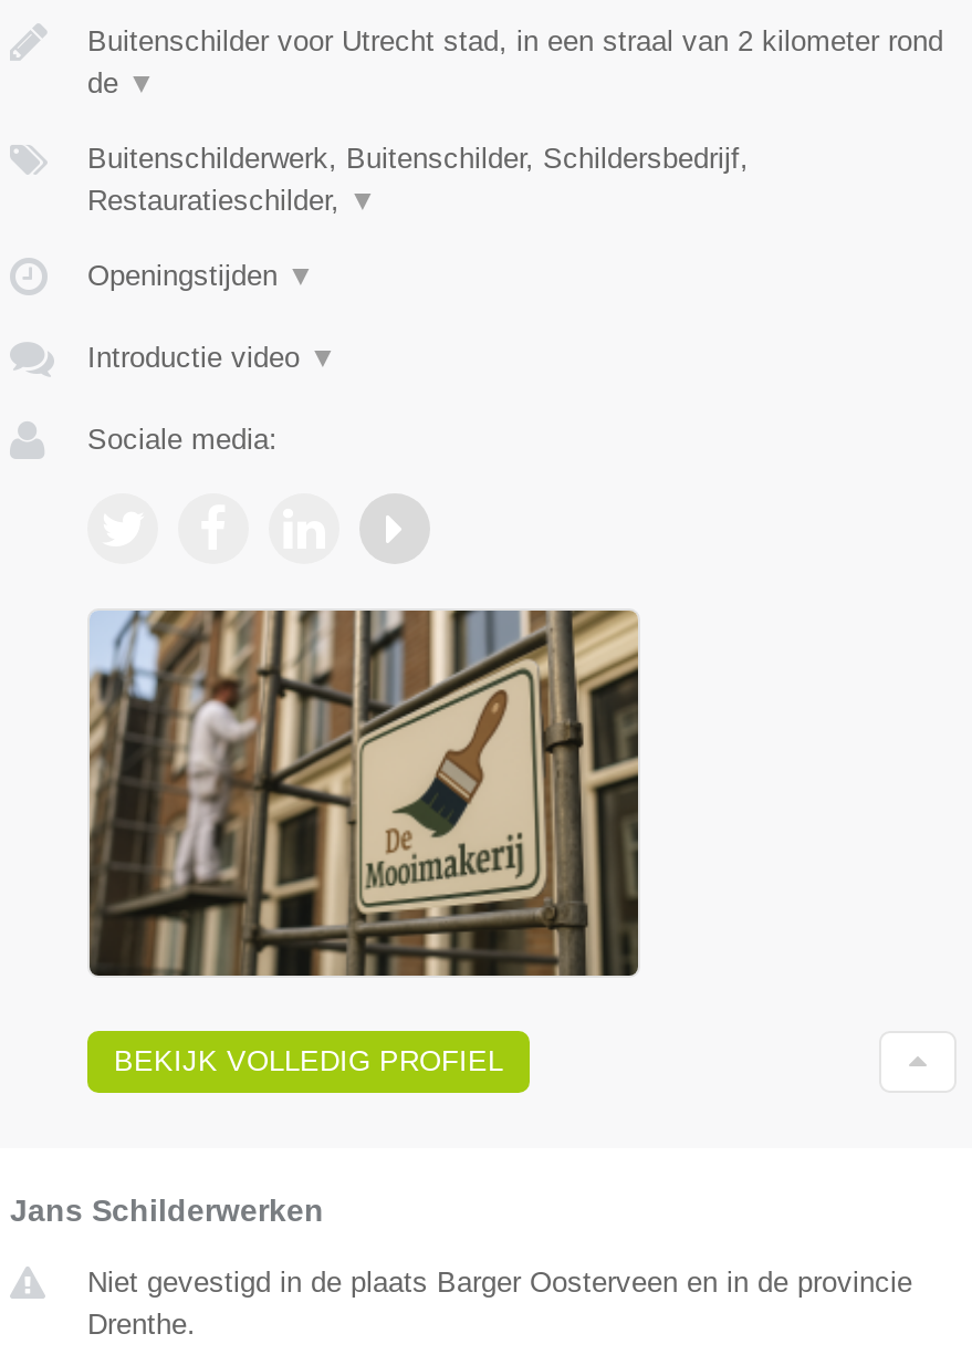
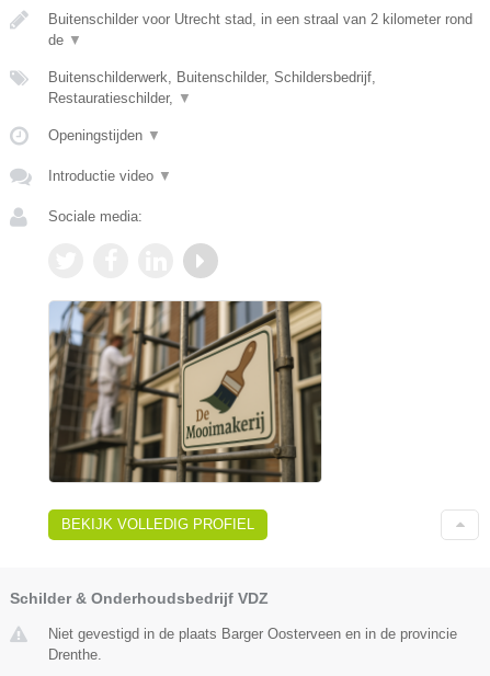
[10,1191,324,1226] Jans Schilderwerken -> [10,589,269,607] Schilder & Onderhoudsbedrijf VDZ

